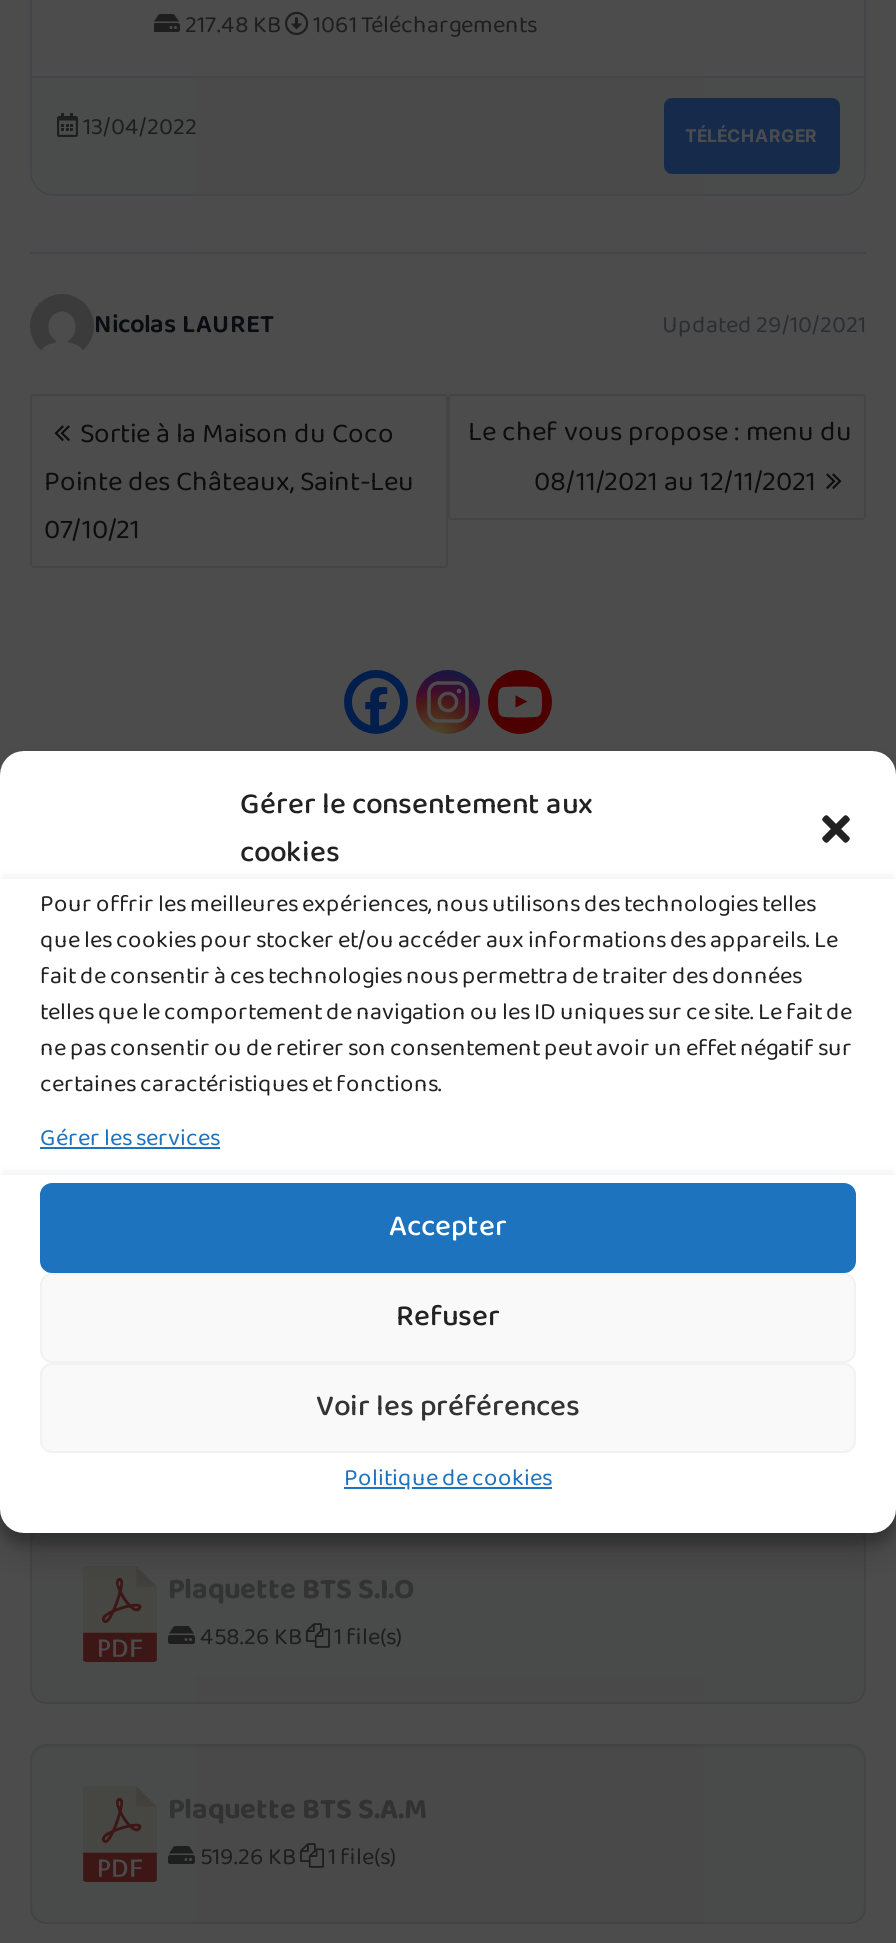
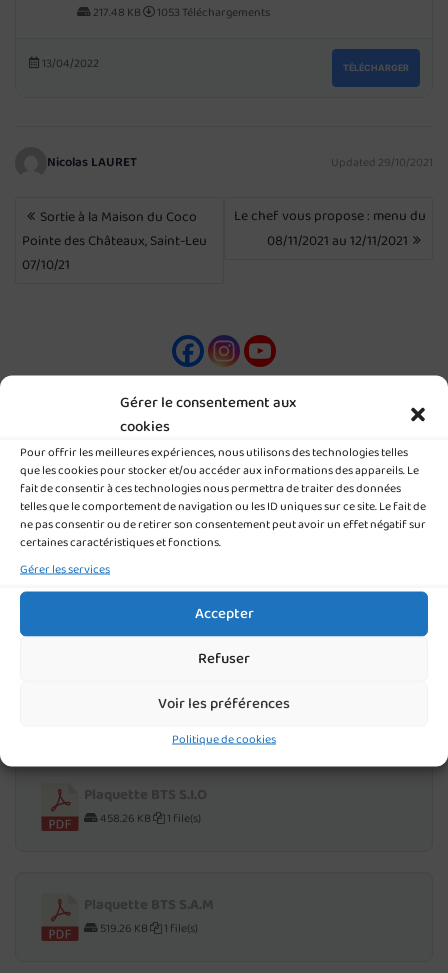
[309,6,537,44] 1061 Téléchargements -> [154,3,269,22] 1053 Téléchargements

